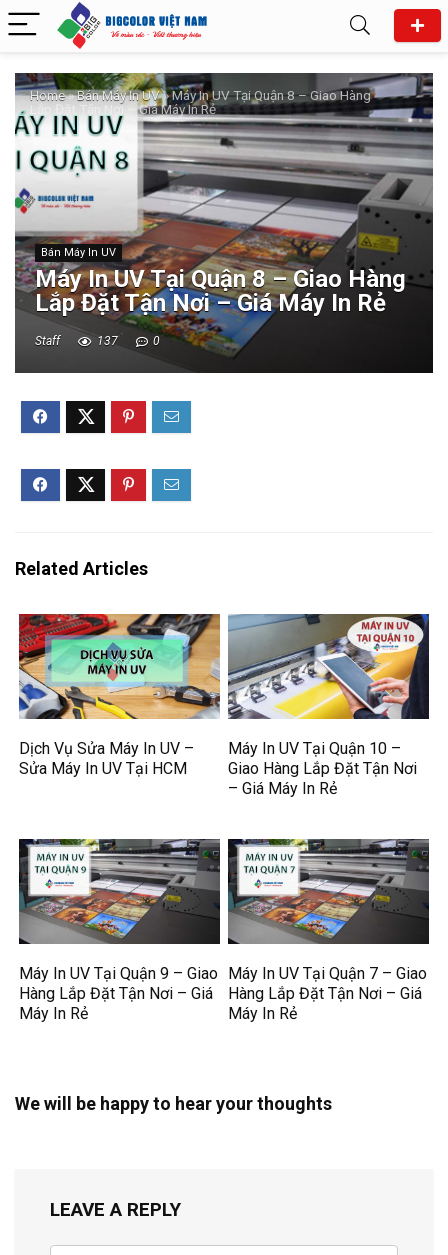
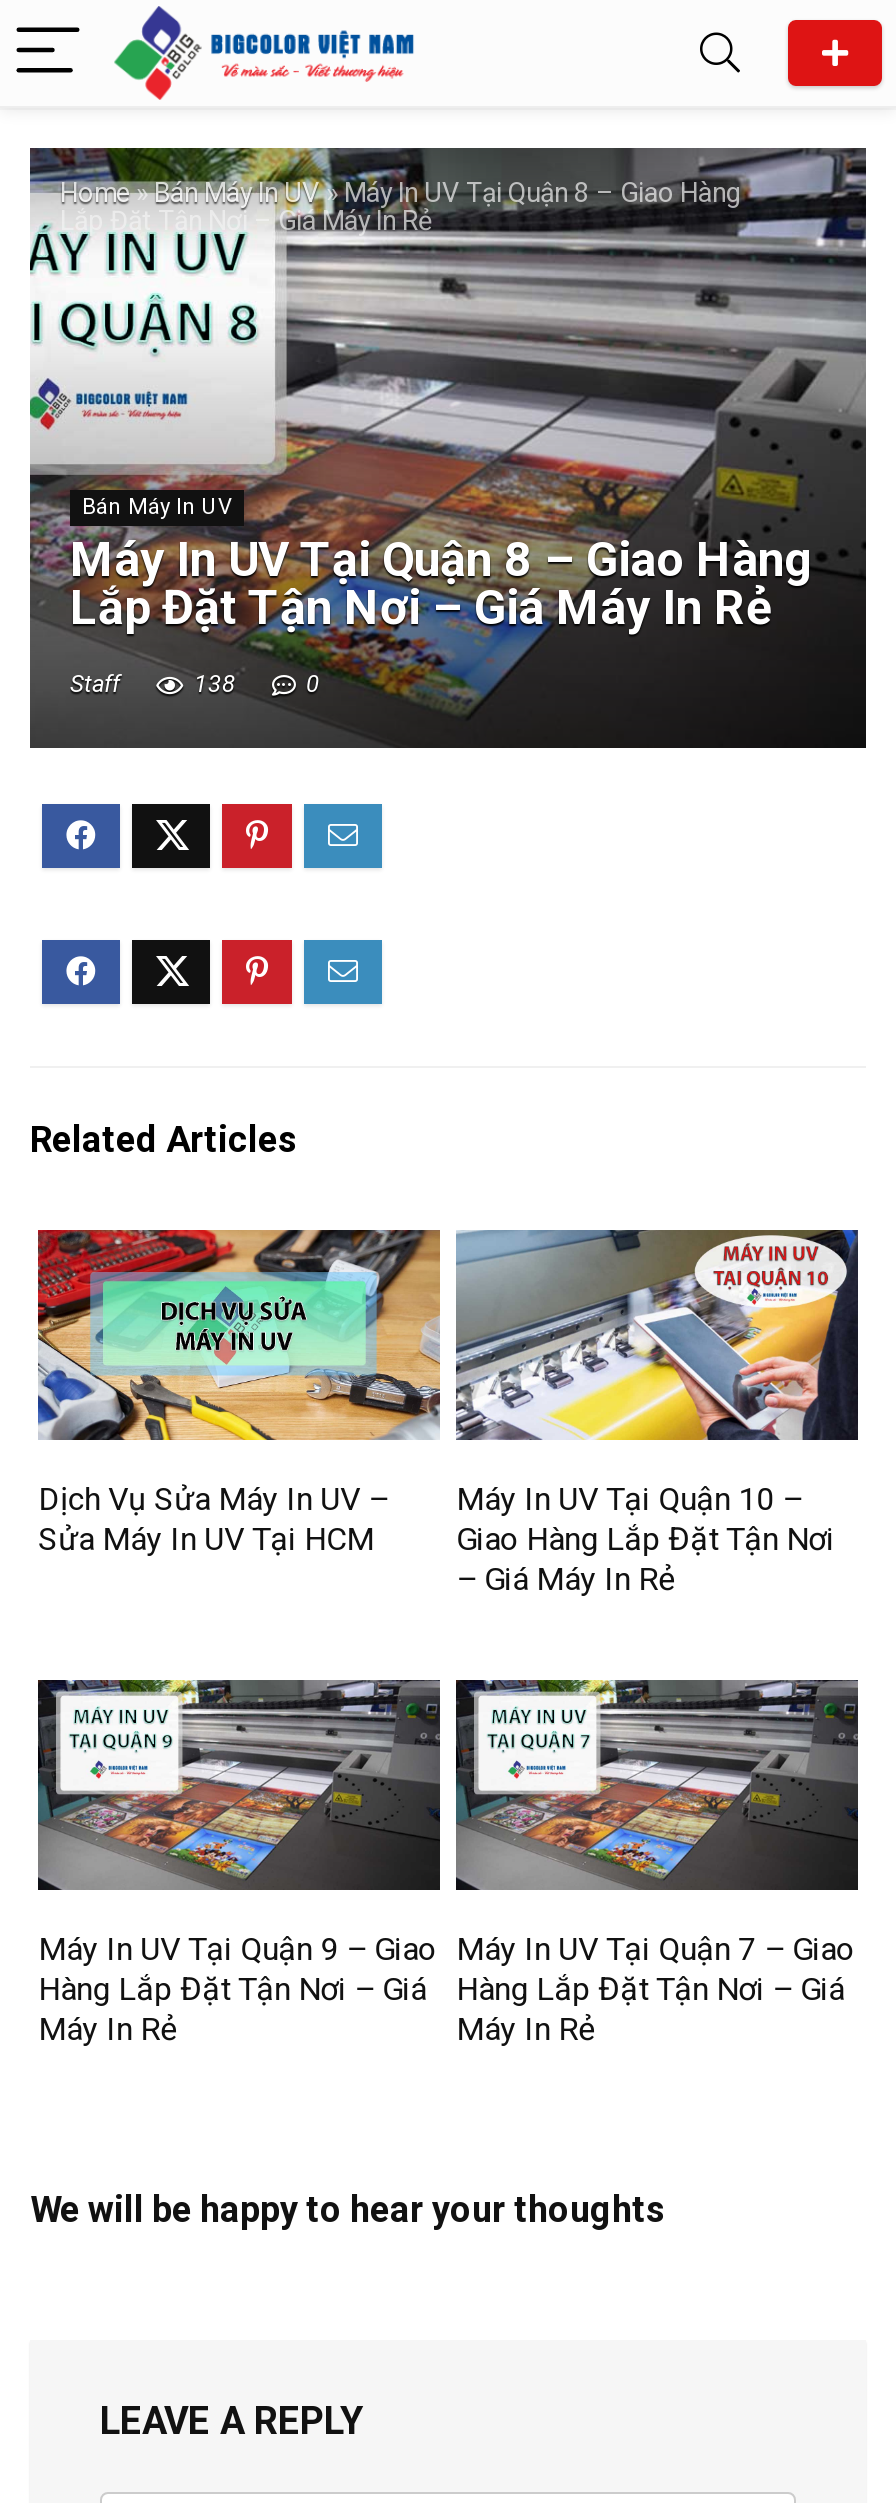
[97,334,118,348] 137 -> [194,670,236,698] 138

